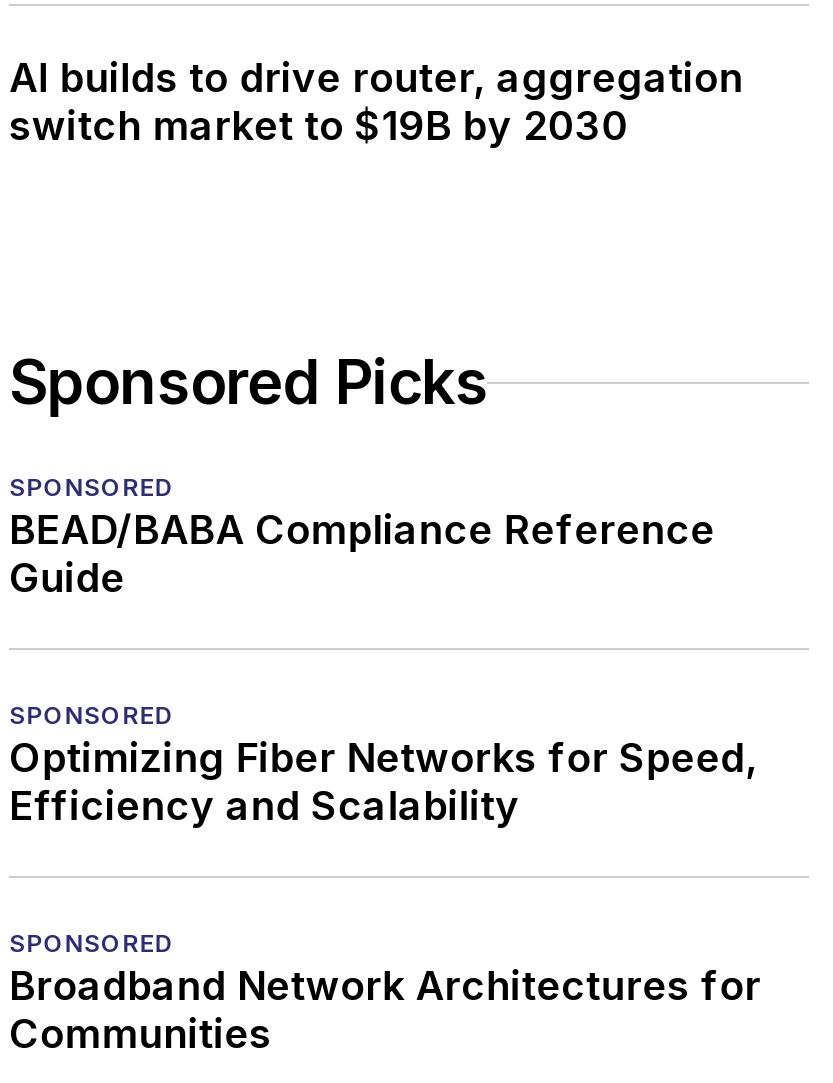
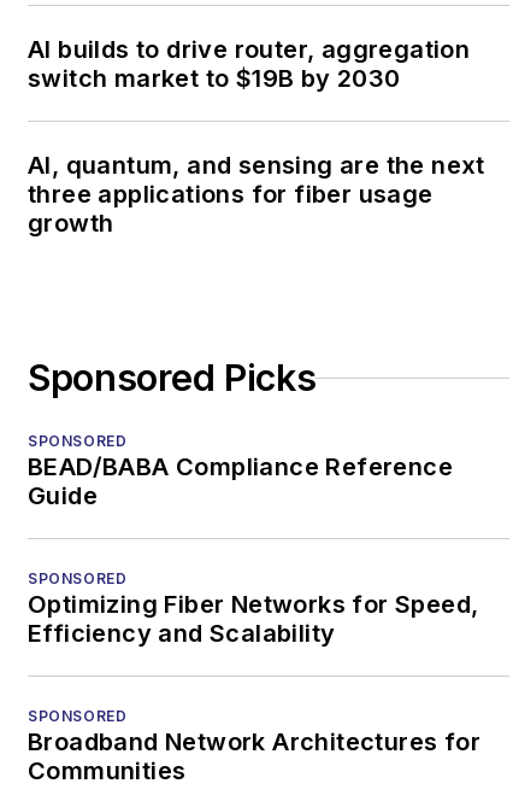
none -> [28,151,485,238] AI, quantum, and sensing are the next | three applications for fiber usage | growth

